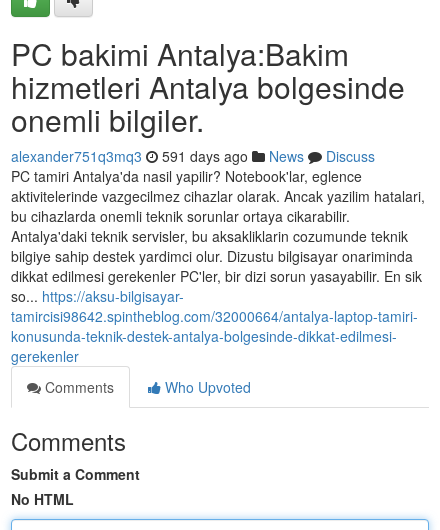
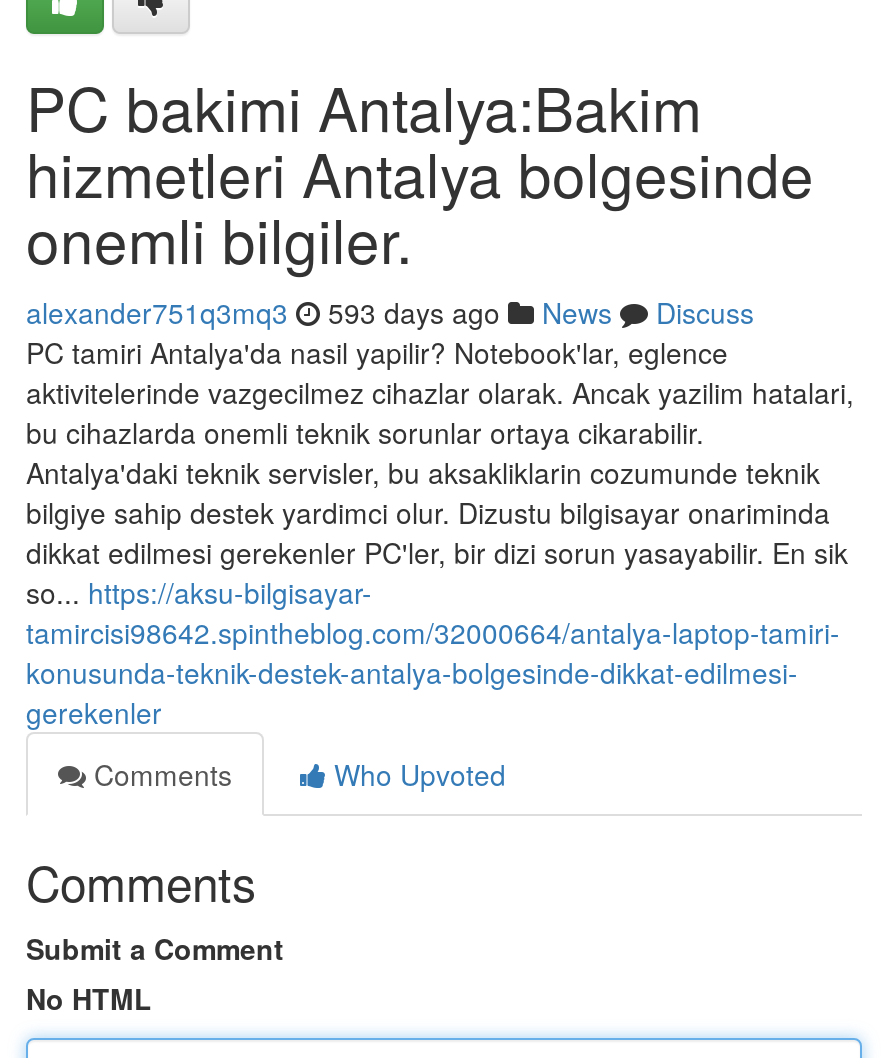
[11,146,375,166] alexander751q3mq3 591 days ago News Discuss -> [26,292,754,332] alexander751q3mq3 593 days ago News Discuss

